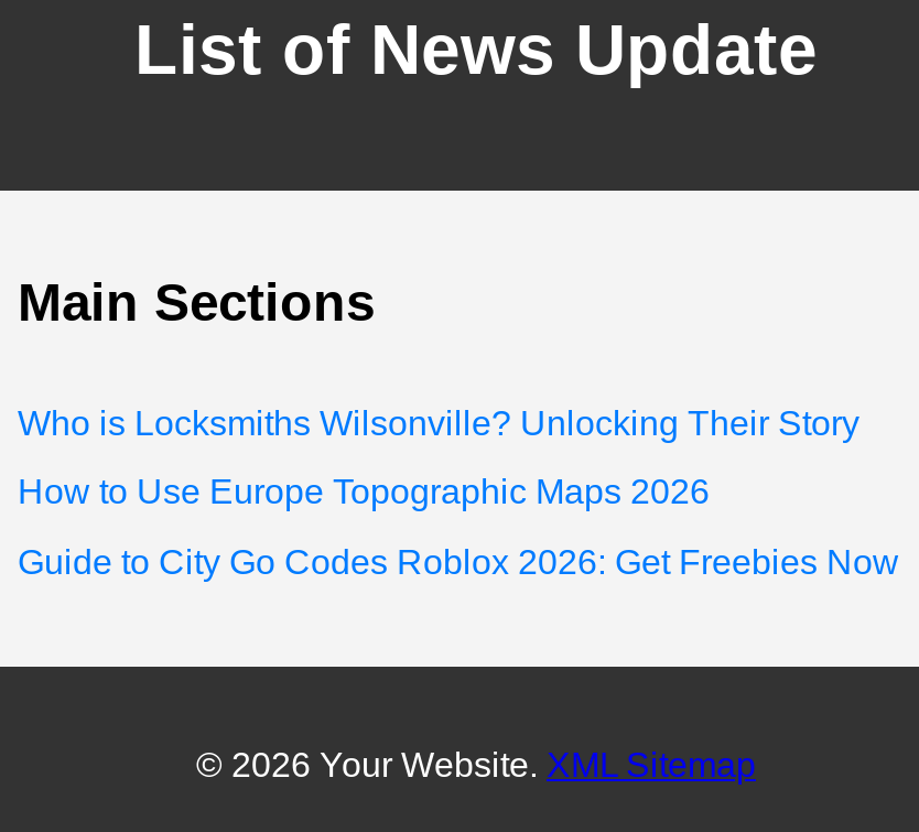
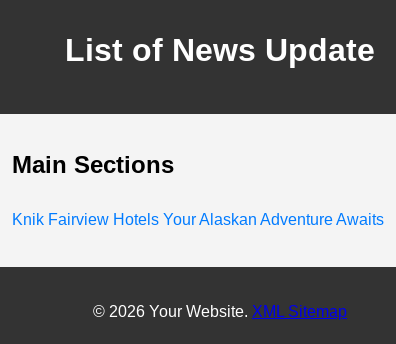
[18,404,899,580] Who is Locksmiths Wilsonville? Unlocking Their Story | How to Use Europe Topographic Maps 2026 | Guide to City Go Codes Roblox 2026: Get Freebies Now -> [12,211,384,228] Knik Fairview Hotels Your Alaskan Adventure Awaits

